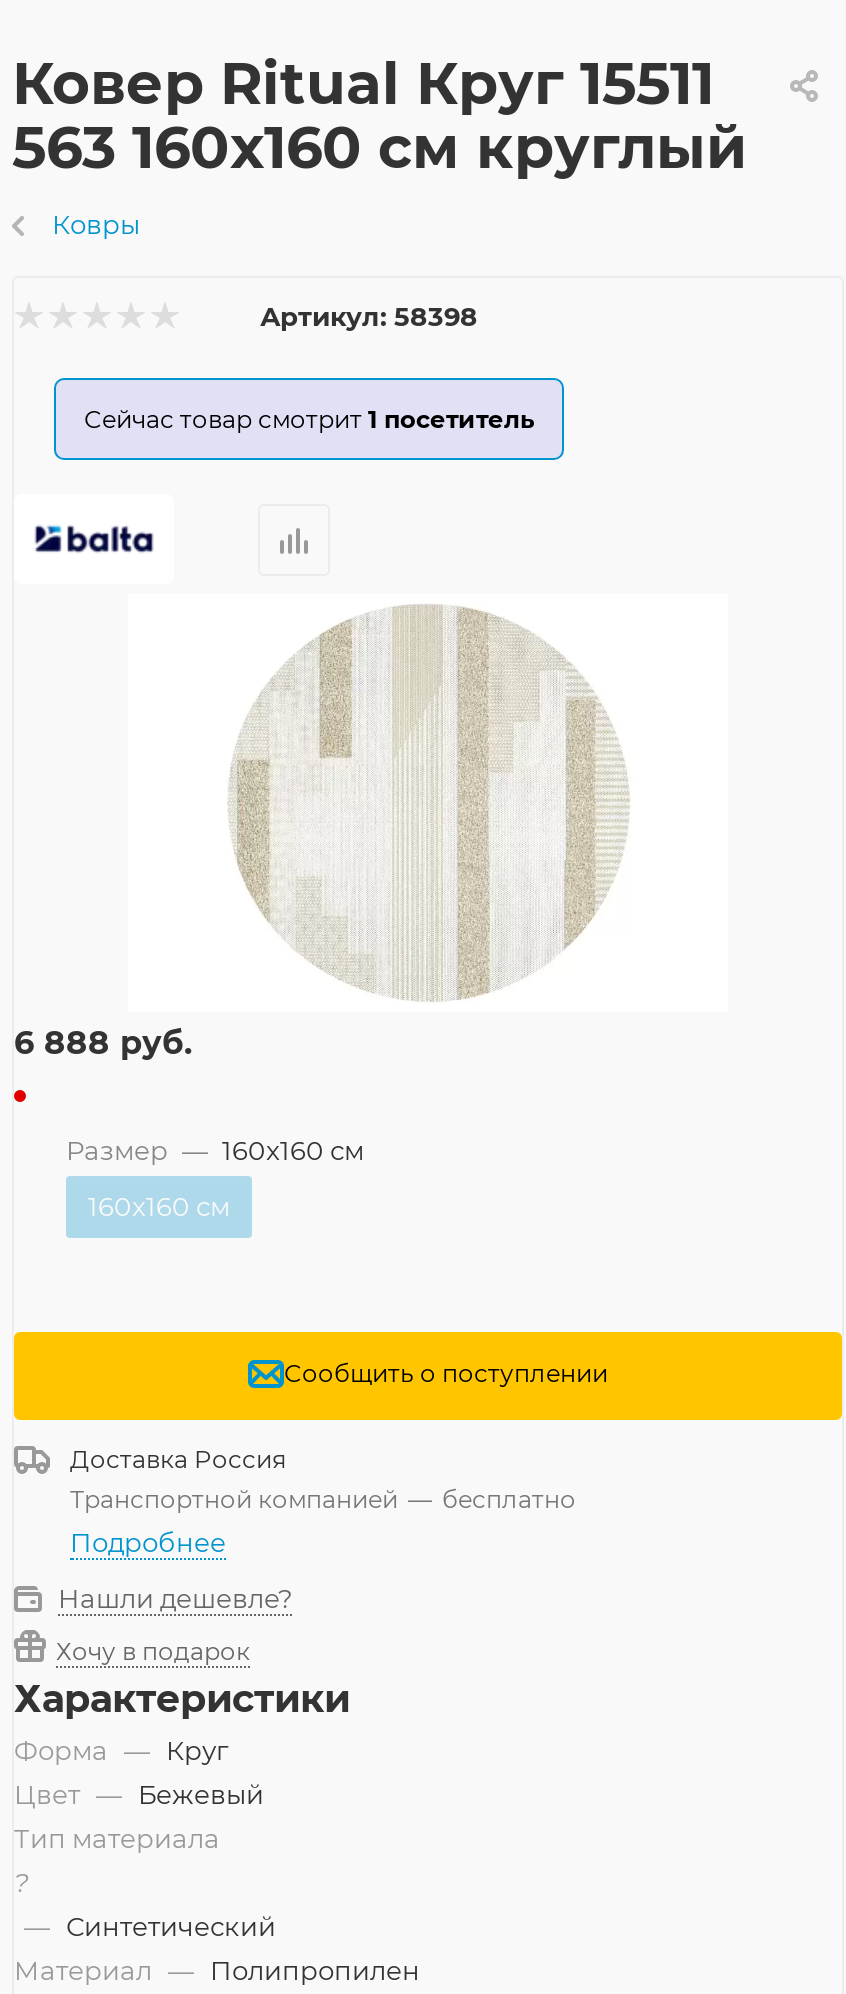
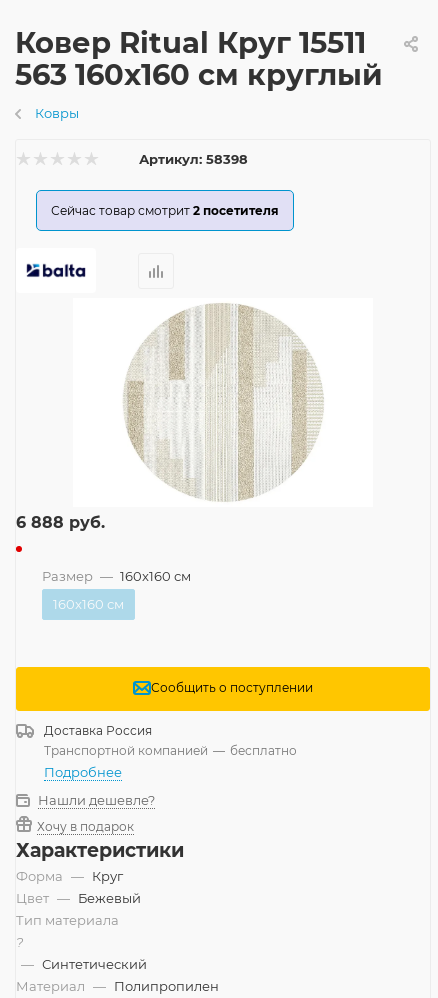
[84,404,534,434] Сейчас товар смотрит 1 посетитель -> [51,203,279,218] Сейчас товар смотрит 2 посетителя

